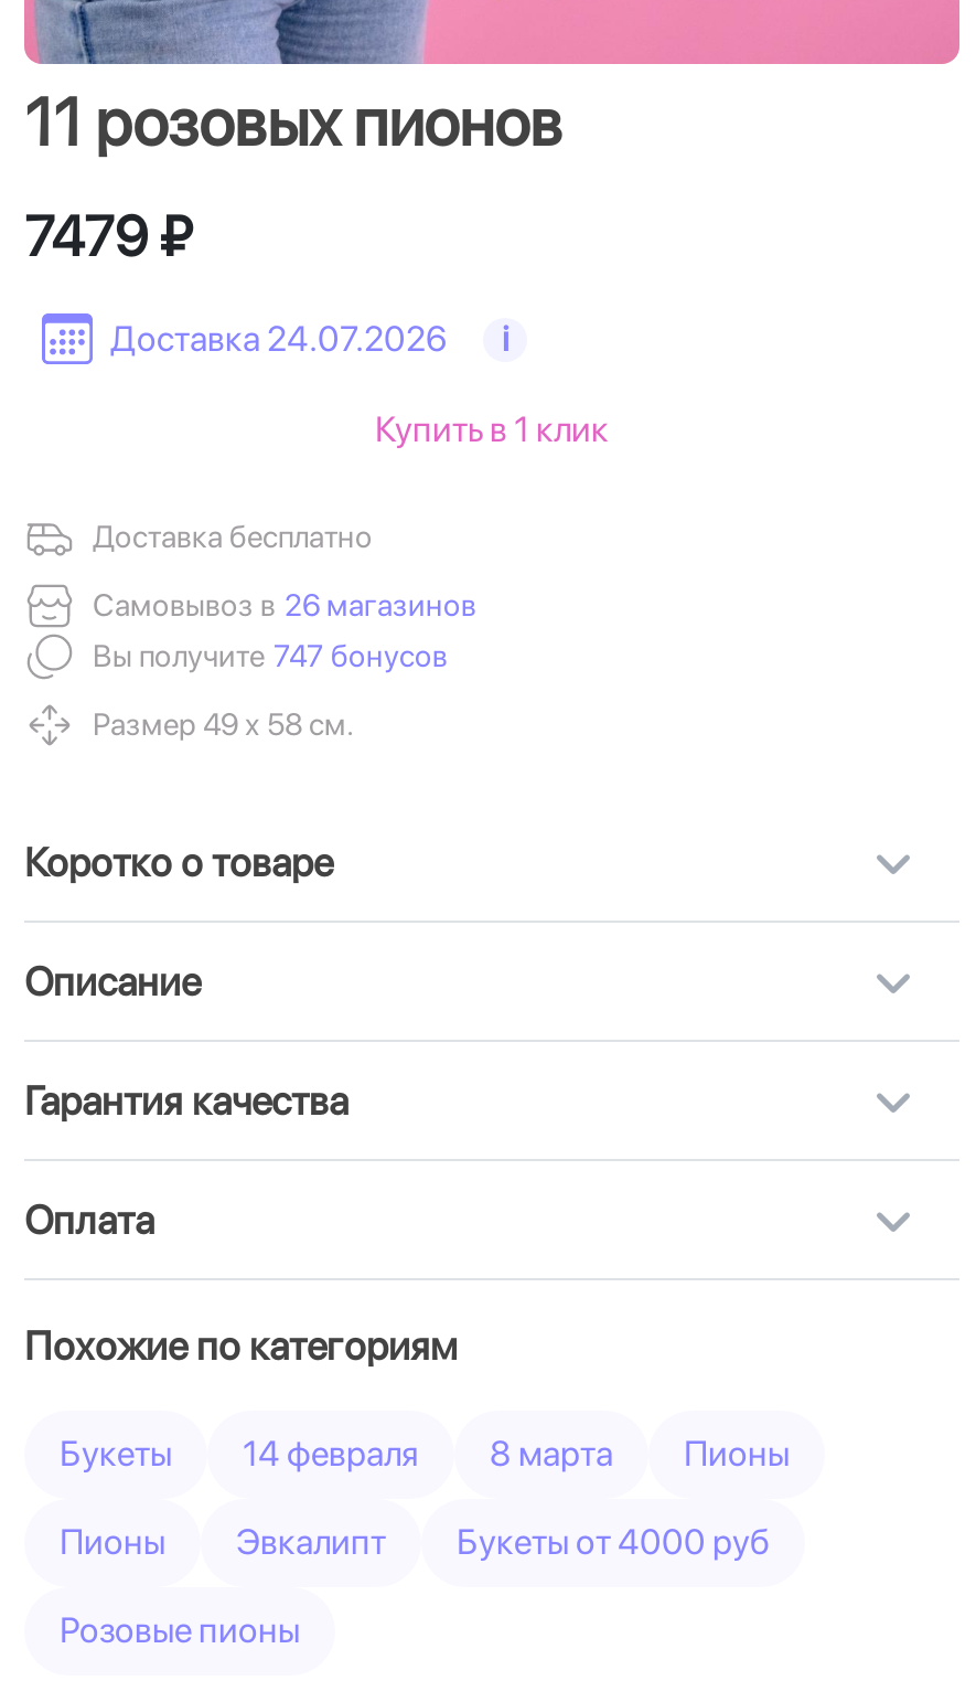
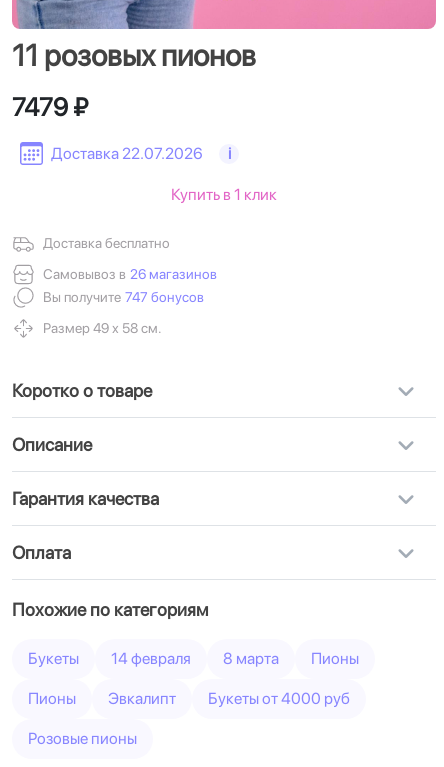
[110,318,448,360] Доставка 24.07.2026 -> [51,144,203,163] Доставка 22.07.2026

